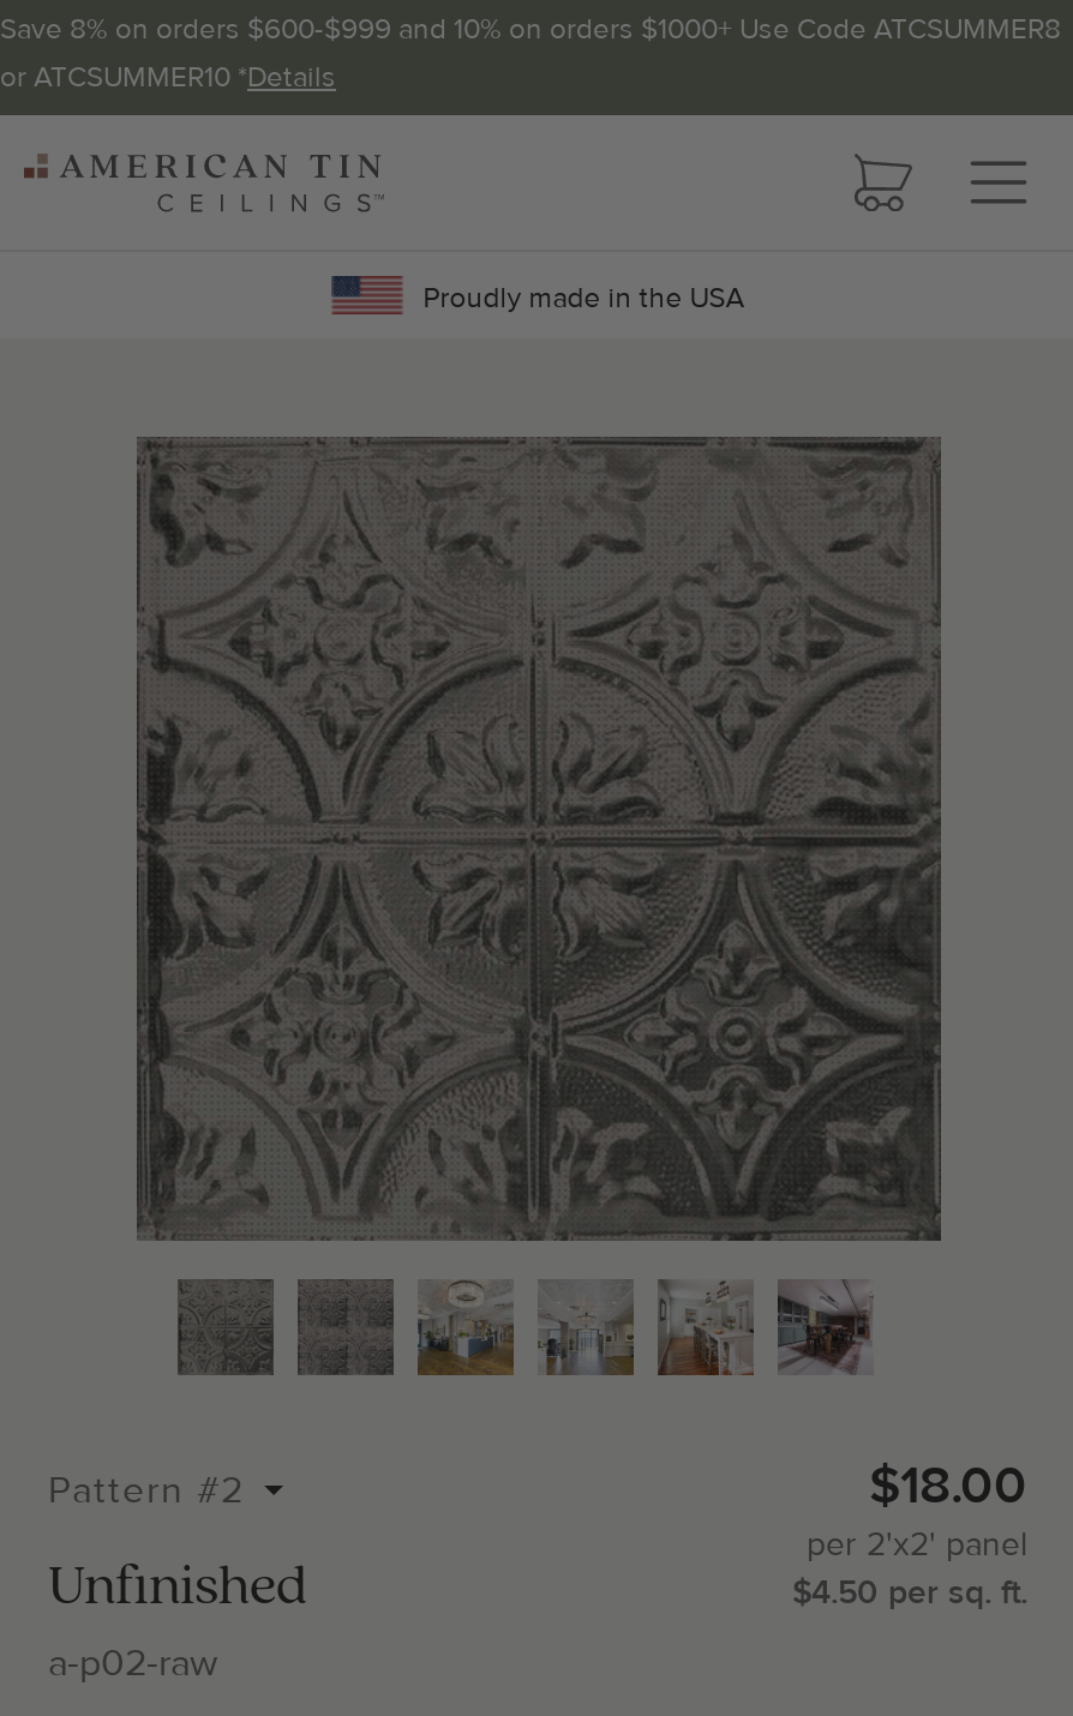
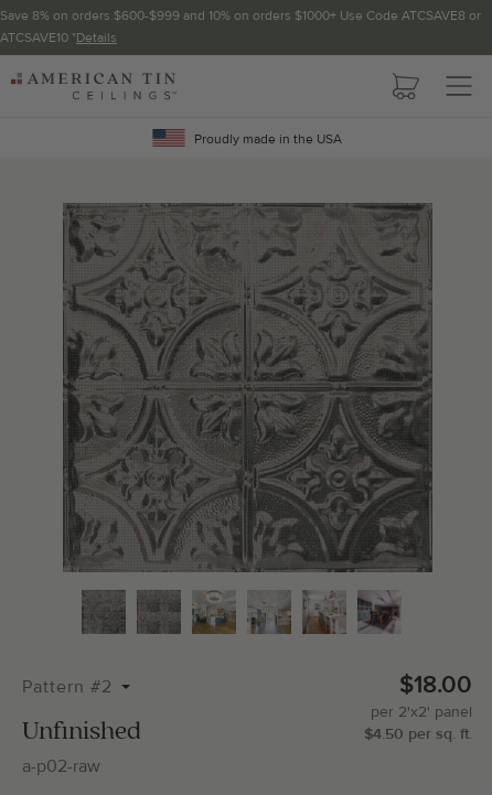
[0,12,1061,96] Save 8% on orders $600-$999 and 10% on orders $1000+ Use Code ATCSUMMER8 | or ATCSUMMER10 *Details -> [0,8,481,46] Save 8% on orders $600-$999 and 10% on orders $1000+ Use Code ATCSAVE8 or | ATCSAVE10 *Details

